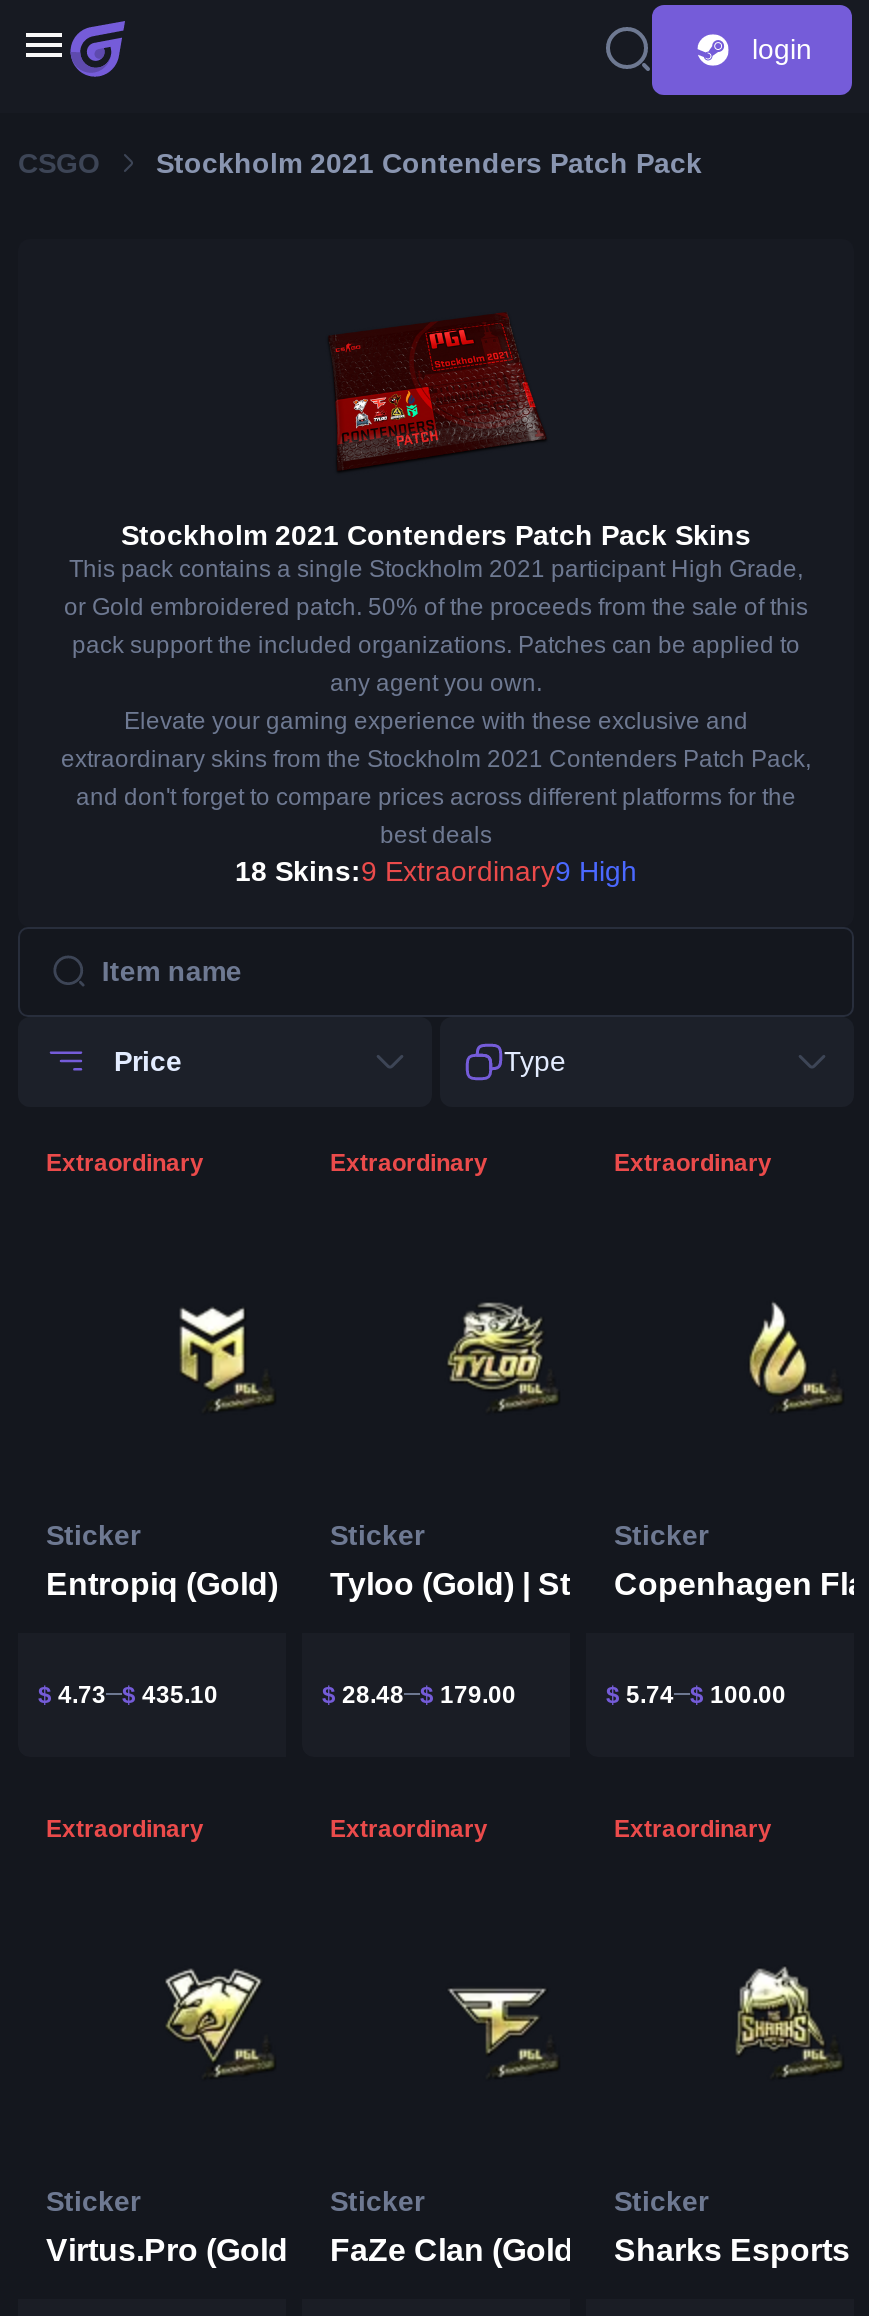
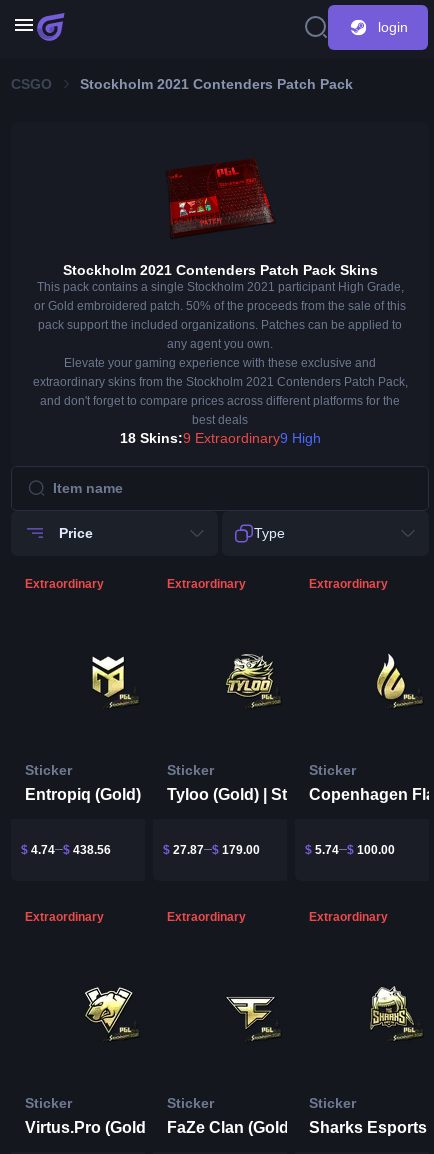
[38,1680,218,1708] $4.73 $435.10 -> [21,843,111,857] $4.74 $438.56
[322,1680,516,1708] $28.48 $179.00 -> [163,843,260,857] $27.87 $179.00

